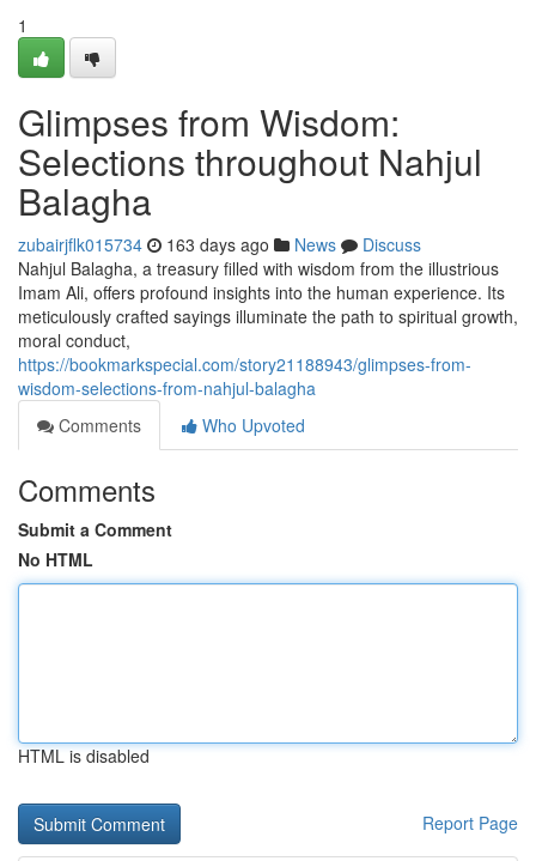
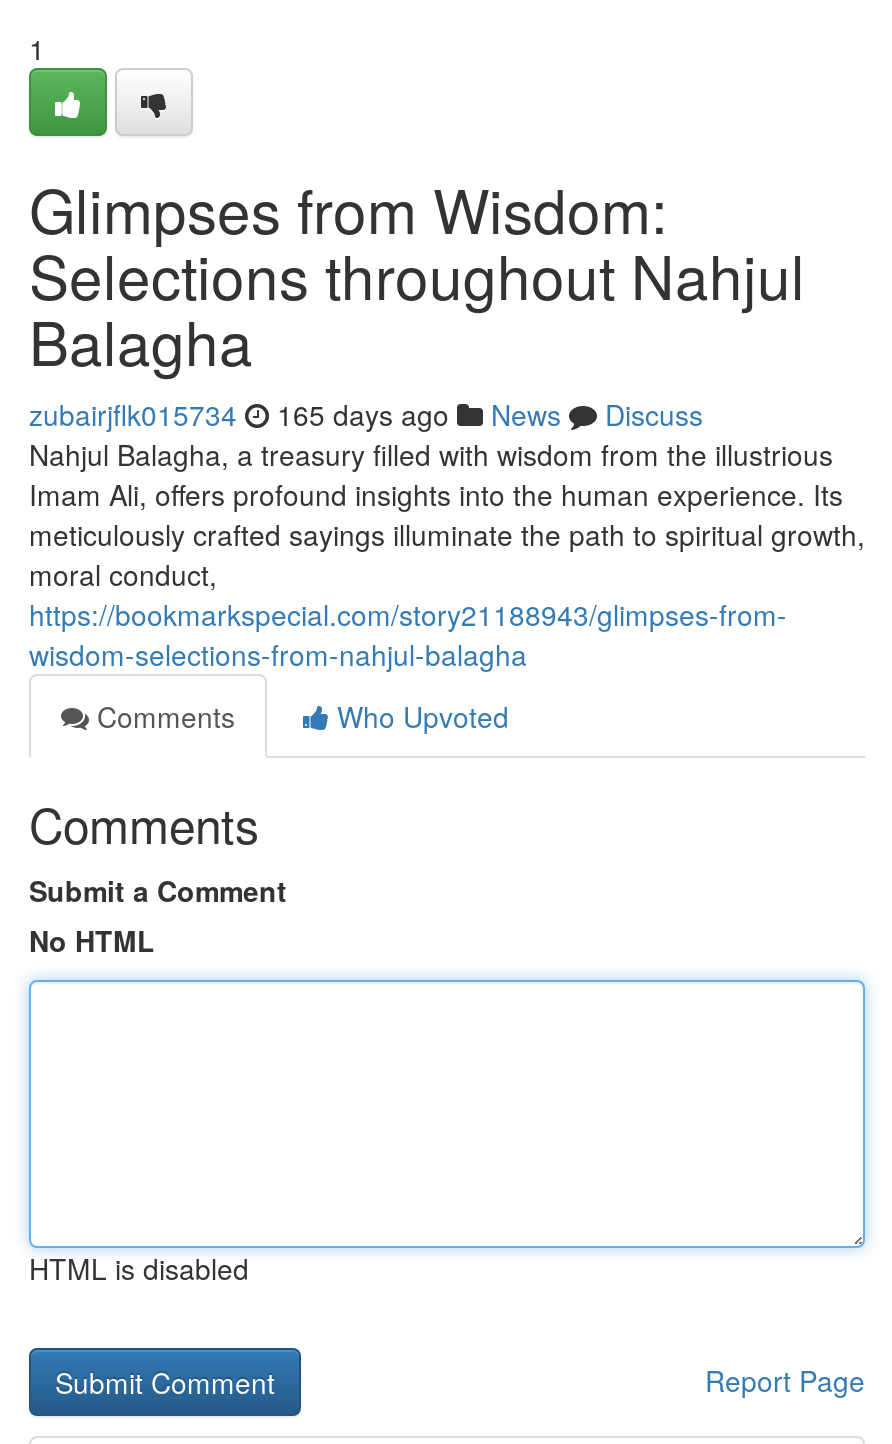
[18,232,421,256] zubairjflk015734 163 days ago News Discuss -> [29,394,703,434] zubairjflk015734 165 days ago News Discuss

